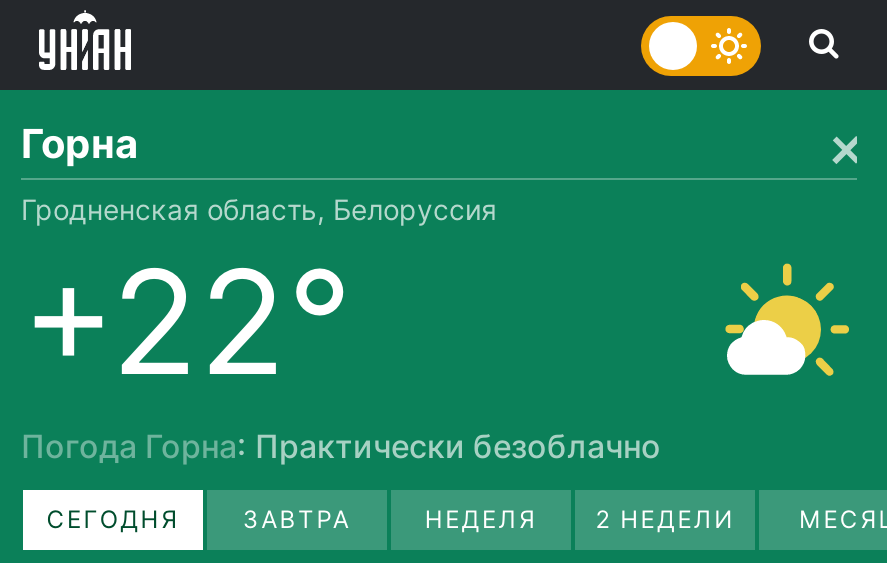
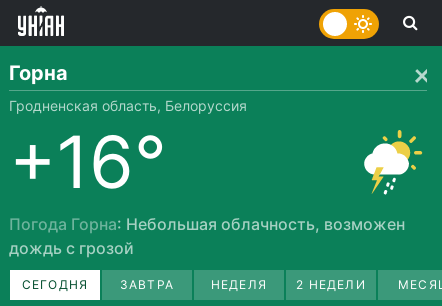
[21,234,851,466] [image] | +22° | Погода Горна: Практически безоблачно -> [9,118,423,258] [image] | +16° | Погода Горна: Небольшая облачность, возможен | дождь с грозой

